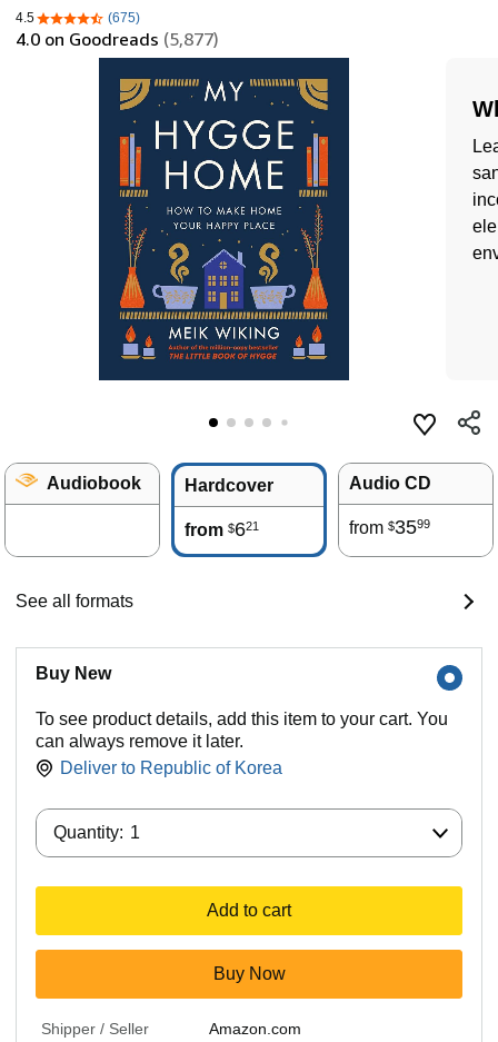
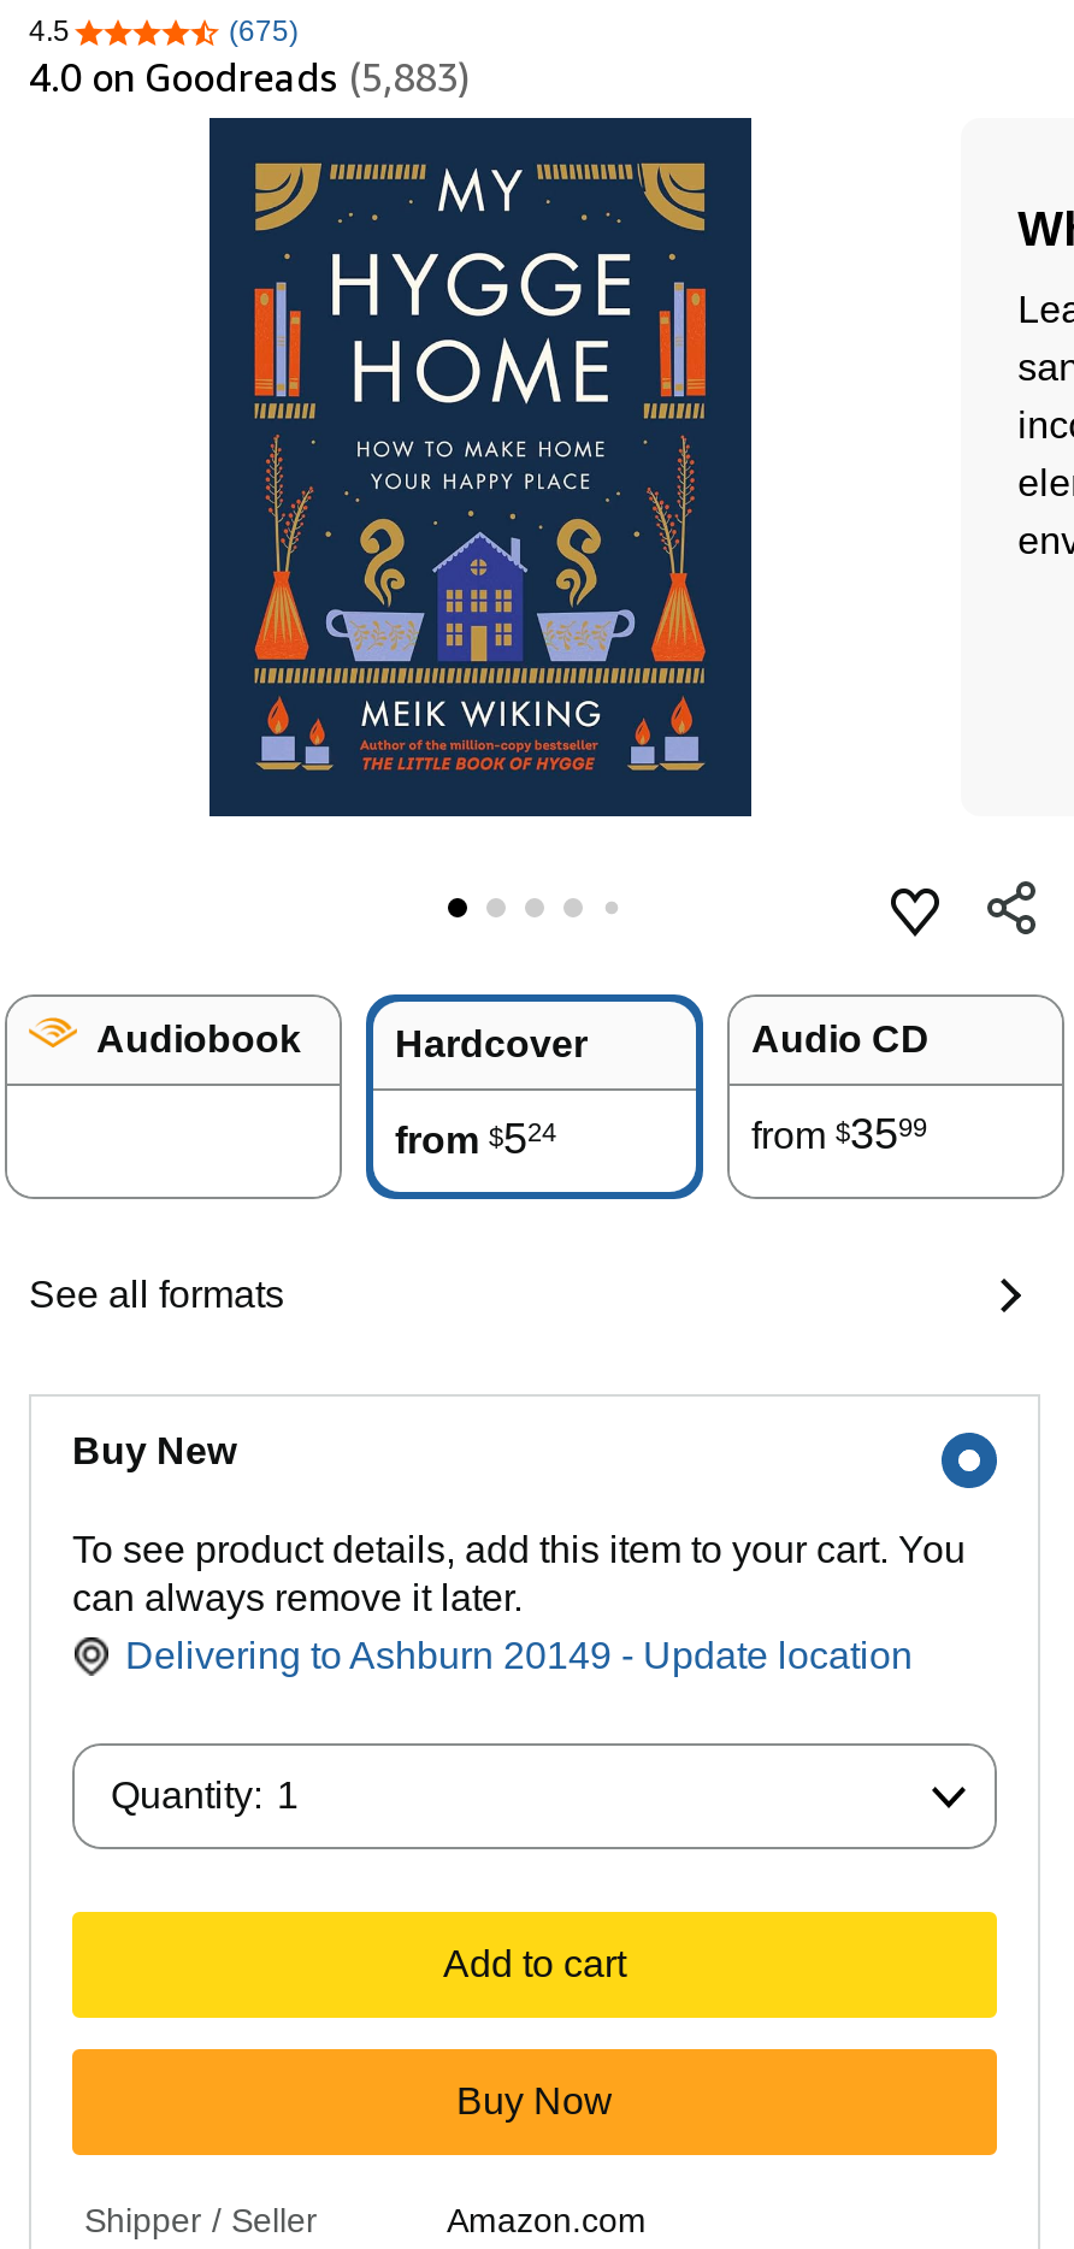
[16,28,219,50] 4.0 on Goodreads (5,877) -> [29,53,470,101] 4.0 on Goodreads (5,883)
[185,518,259,541] from $621 -> [395,1115,556,1163] from $524
[60,759,282,777] Deliver to Republic of Korea -> [125,1635,913,1676] Delivering to Ashburn 20149 - Update location

